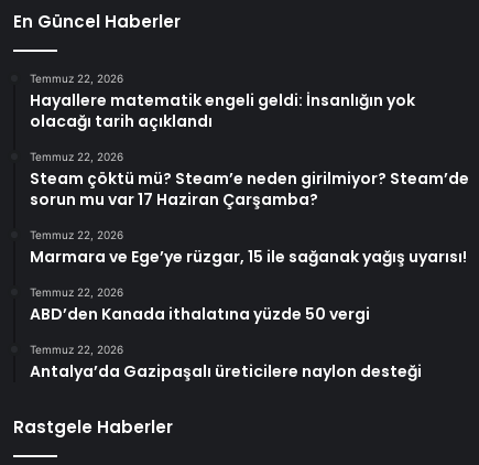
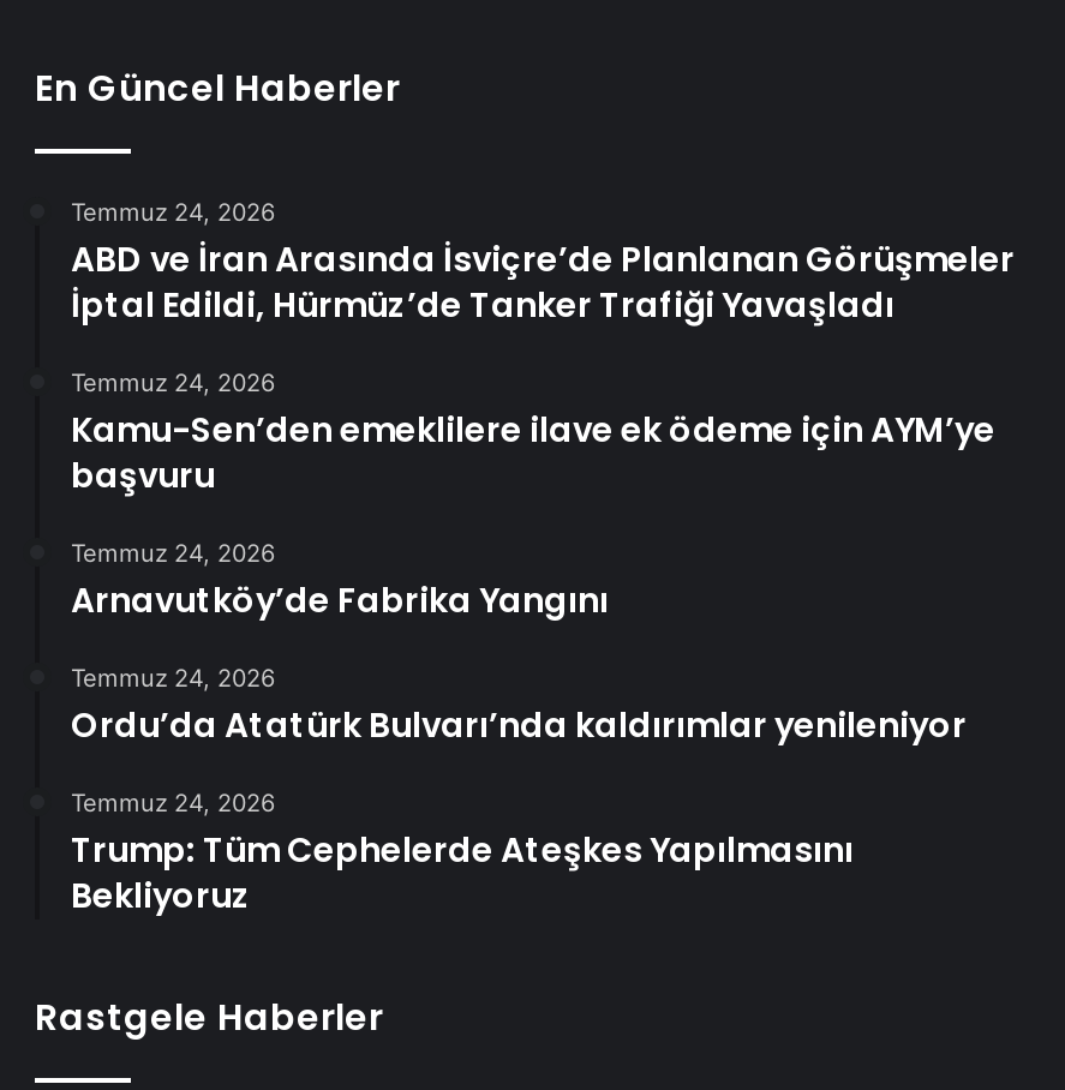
[30,71,415,132] Temmuz 22, 2026 | Hayallere matematik engeli geldi: İnsanlığın yok | olacağı tarih açıklandı -> [71,198,1015,330] Temmuz 24, 2026 | ABD ve İran Arasında İsviçre’de Planlanan Görüşmeler | İptal Edildi, Hürmüz’de Tanker Trafiği Yavaşladı
[30,149,469,210] Temmuz 22, 2026 | Steam çöktü mü? Steam’e neden girilmiyor? Steam’de | sorun mu var 17 Haziran Çarşamba? -> [71,369,995,501] Temmuz 24, 2026 | Kamu-Sen’den emeklilere ilave ek ödeme için AYM’ye | başvuru
[30,228,467,267] Temmuz 22, 2026 | Marmara ve Ege’ye rüzgar, 15 ile sağanak yağış uyarısı! -> [71,539,609,625] Temmuz 24, 2026 | Arnavutköy’de Fabrika Yangını
[30,285,370,325] Temmuz 22, 2026 | ABD’den Kanada ithalatına yüzde 50 vergi -> [71,664,967,750] Temmuz 24, 2026 | Ordu’da Atatürk Bulvarı’nda kaldırımlar yenileniyor
[30,342,422,382] Temmuz 22, 2026 | Antalya’da Gazipaşalı üreticilere naylon desteği -> [71,789,854,921] Temmuz 24, 2026 | Trump: Tüm Cephelerde Ateşkes Yapılmasını | Bekliyoruz

